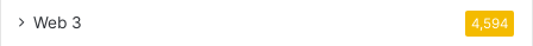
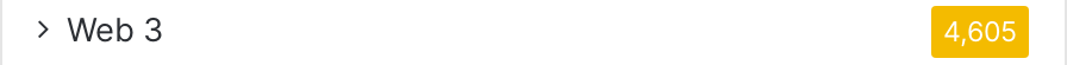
[471,16,508,32] 4,594 -> [943,16,1017,49] 4,605

